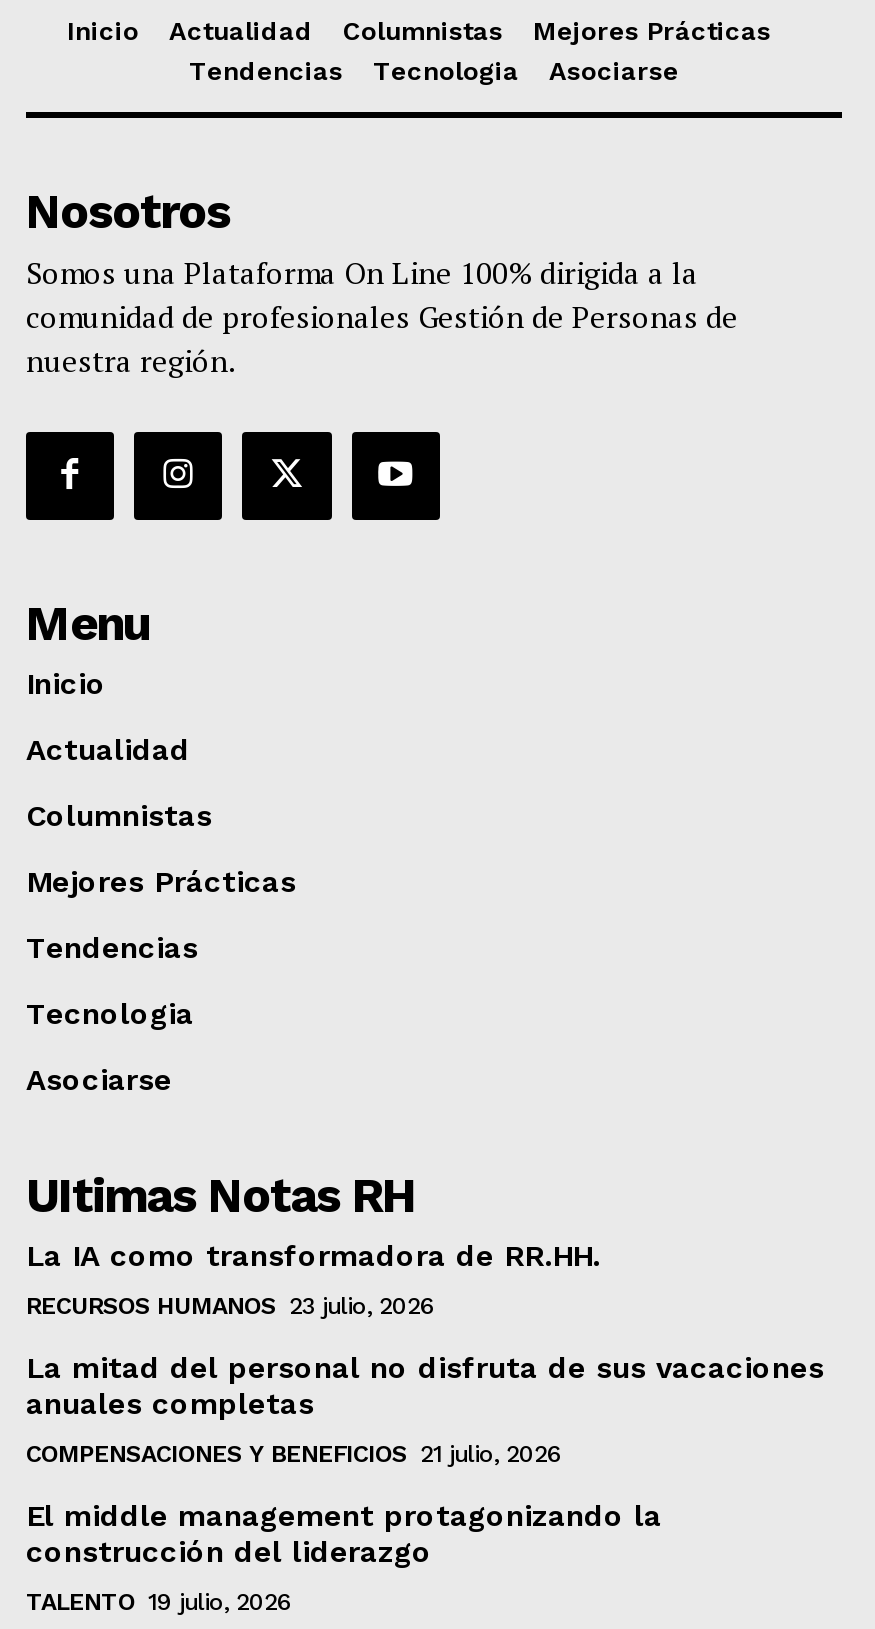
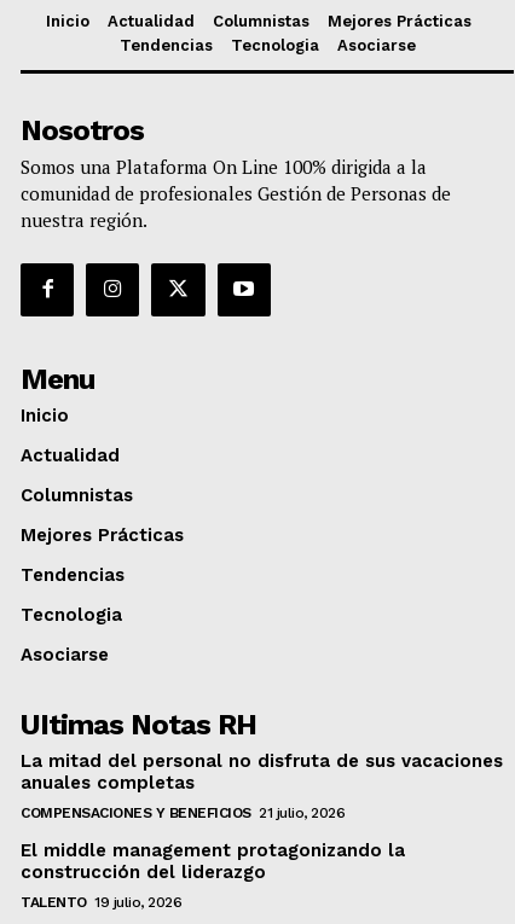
[26,1238,600,1320] La IA como transformadora de RR.HH. | RECURSOS HUMANOS 23 julio, 2026 -> none

